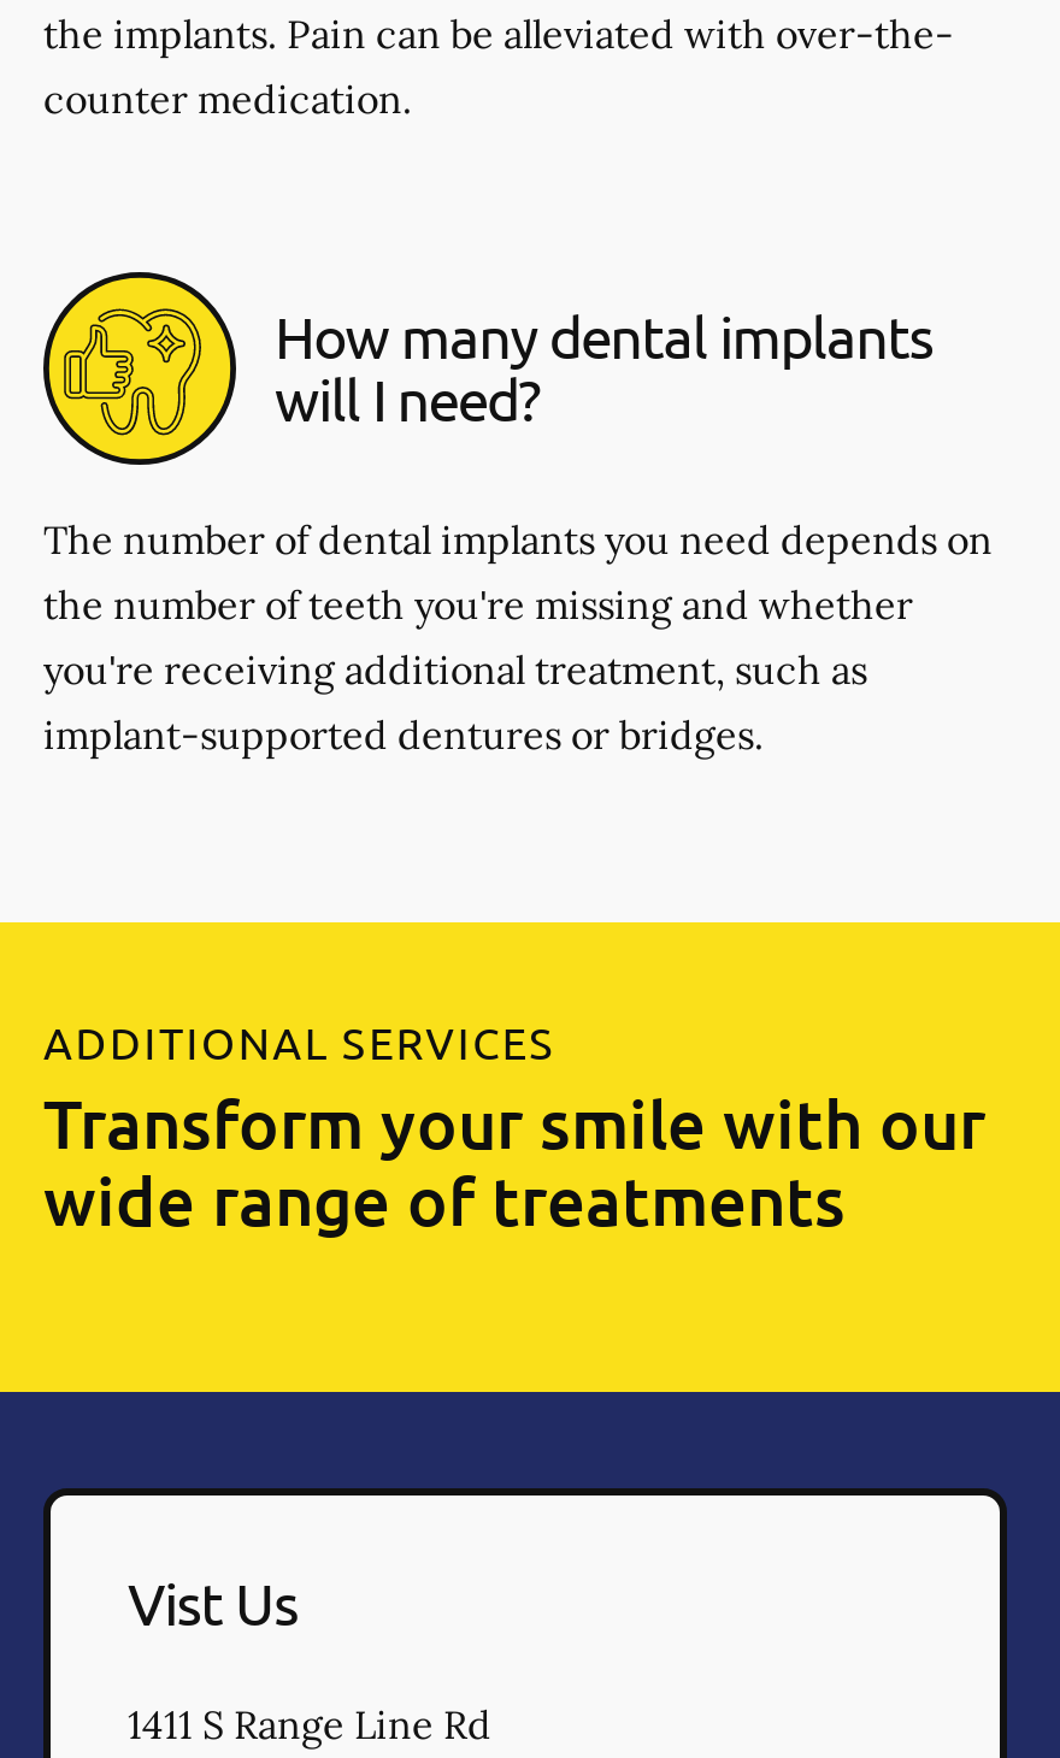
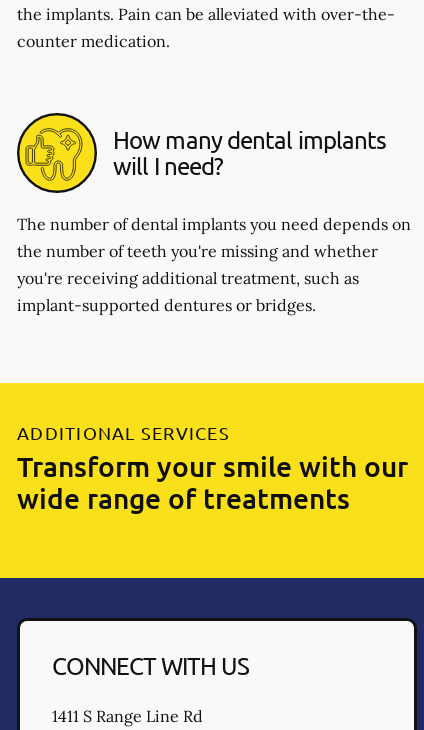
[128,1568,298,1638] Vist Us -> [52,651,249,680] CONNECT WITH US

